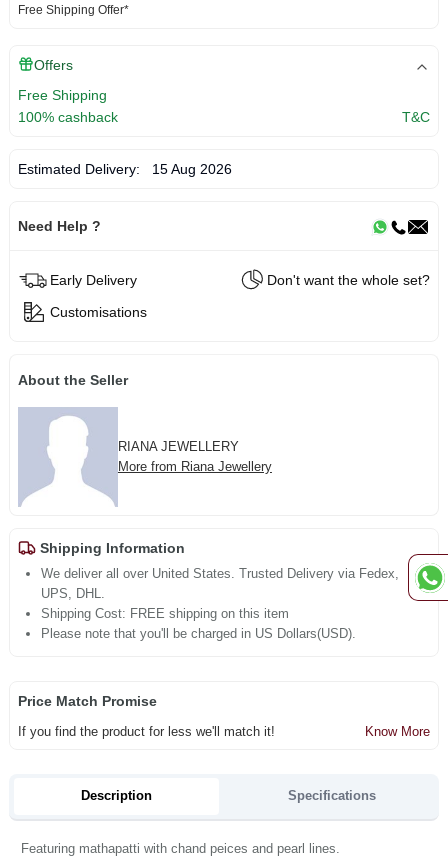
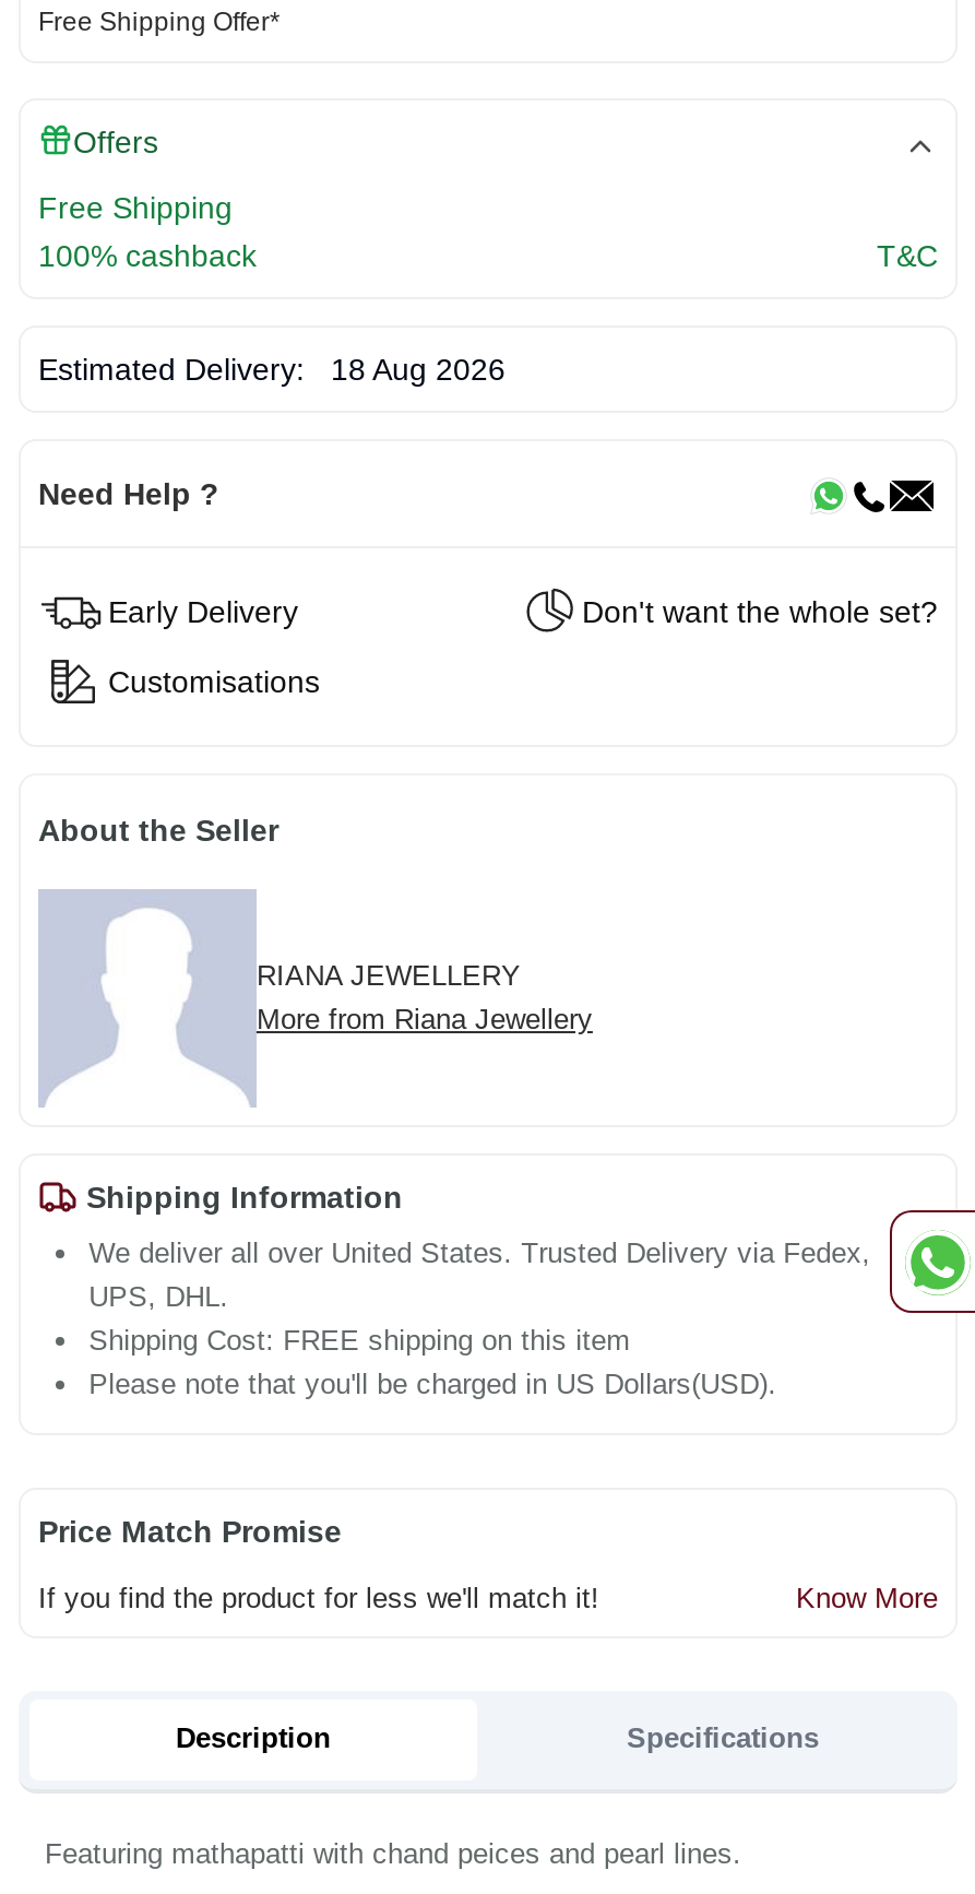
[18,161,232,177] Estimated Delivery: 15 Aug 2026 -> [38,353,506,388] Estimated Delivery: 18 Aug 2026

